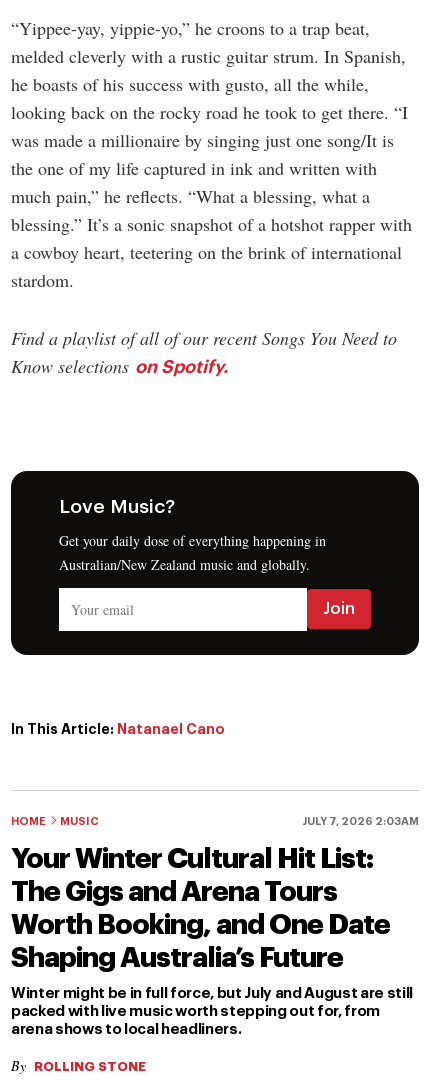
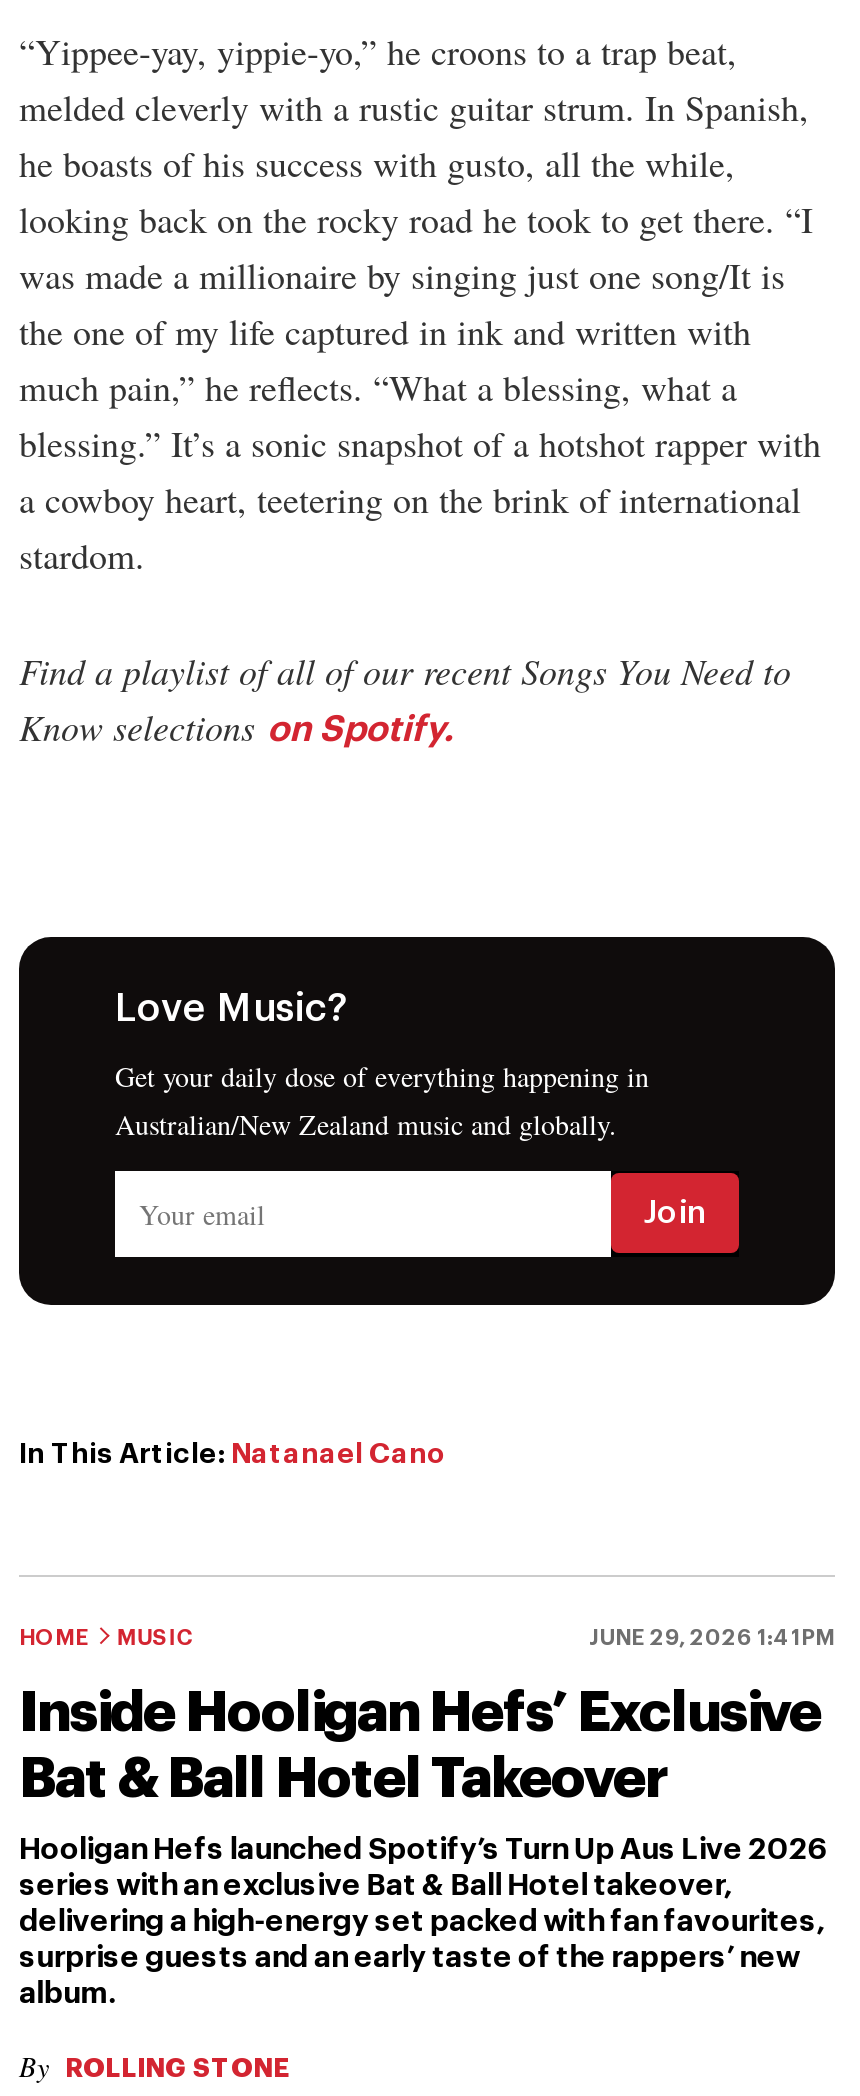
[302,816,419,827] JULY 7, 2026 2:03AM -> [589,1627,835,1649] JUNE 29, 2026 1:41PM
[11,845,390,972] Your Winter Cultural Hit List: | The Gigs and Arena Tours | Worth Booking, and One Date | Shaping Australia’s Future -> [19,1685,821,1807] Inside Hooligan Hefs’ Exclusive | Bat & Ball Hotel Takeover
[11,986,413,1037] Winter might be in full force, but July and August are still | packed with live music worth stepping out for, from | arena shows to local headliners. -> [19,1835,827,2009] Hooligan Hefs launched Spotify’s Turn Up Aus Live 2026 | series with an exclusive Bat & Ball Hotel takeover, | delivering a high-energy set packed with fan favourites, | surprise guests and an early taste of the rappers’ new | album.

